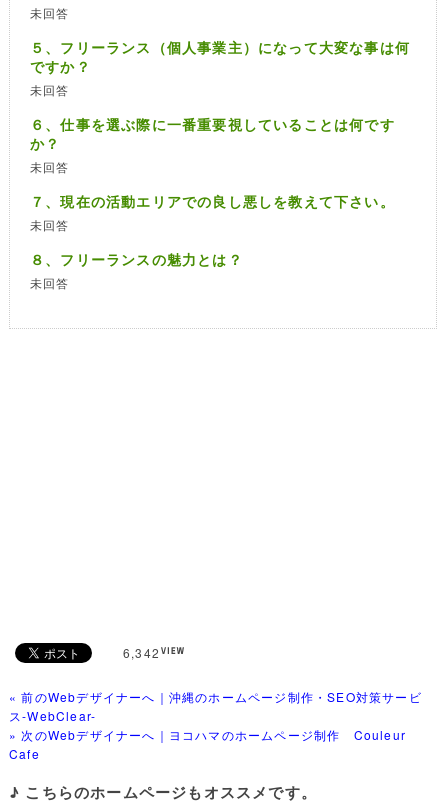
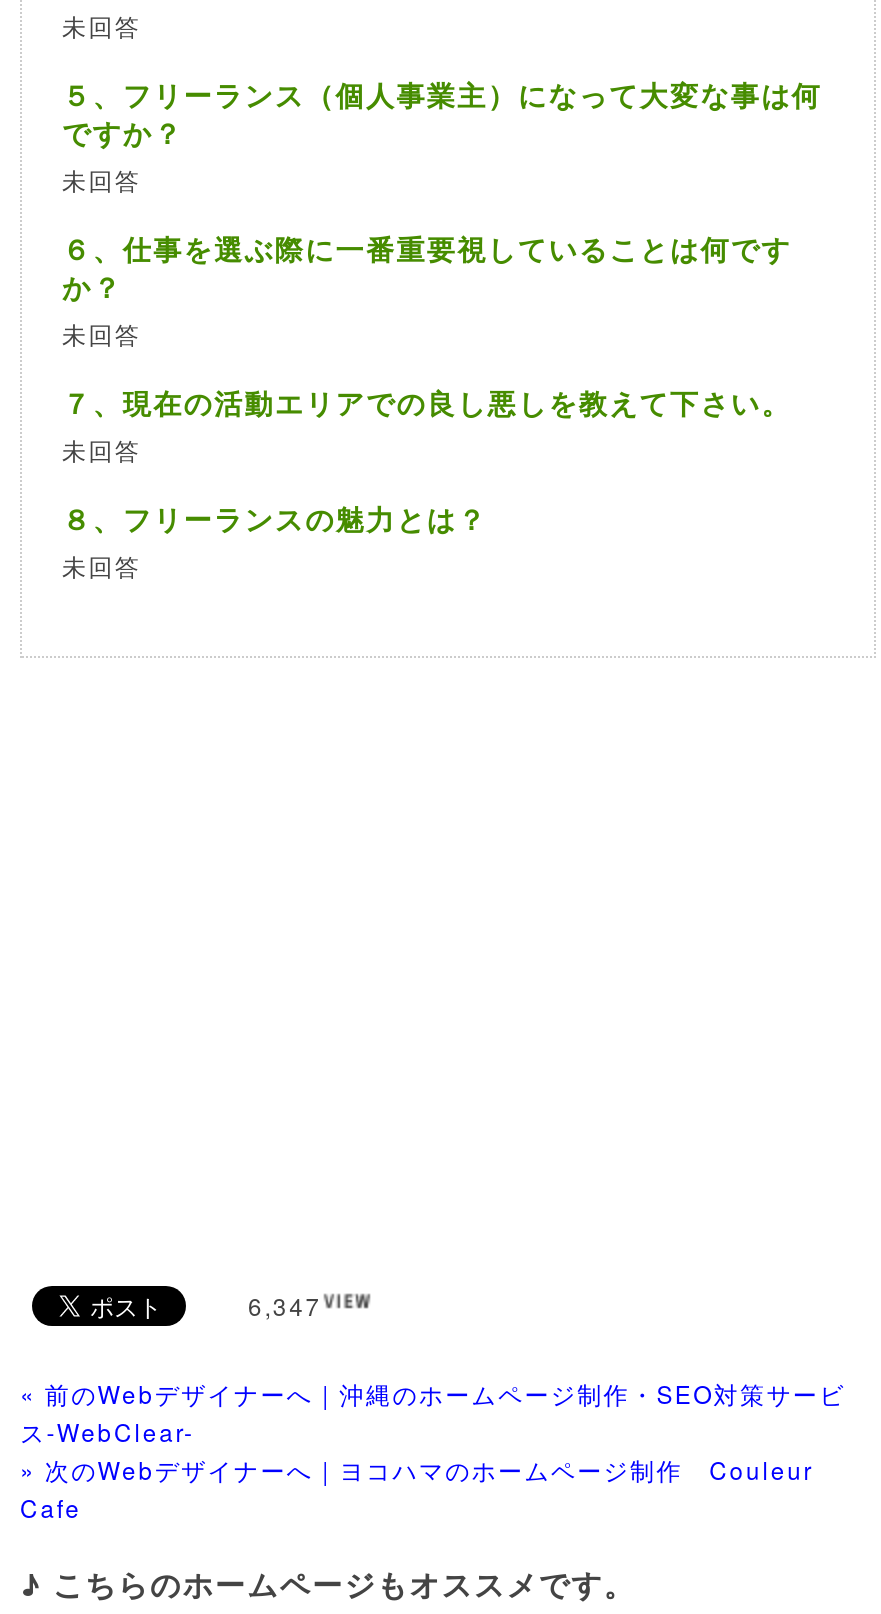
[123,644,160,661] 6,342 -> [248,1288,322,1322] 6,347

